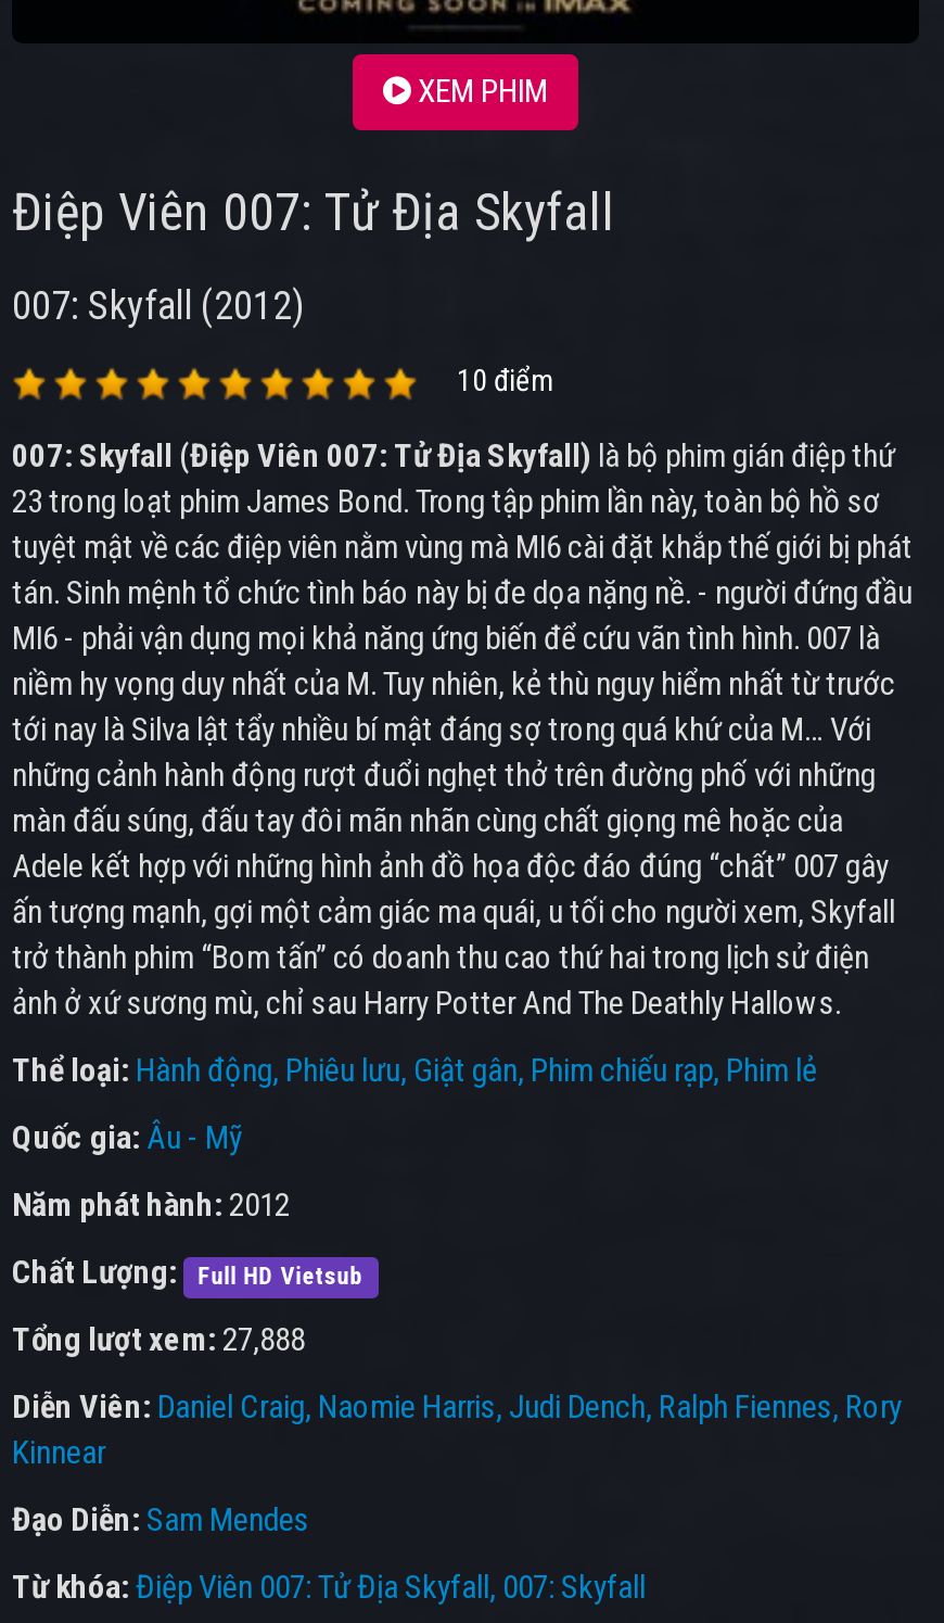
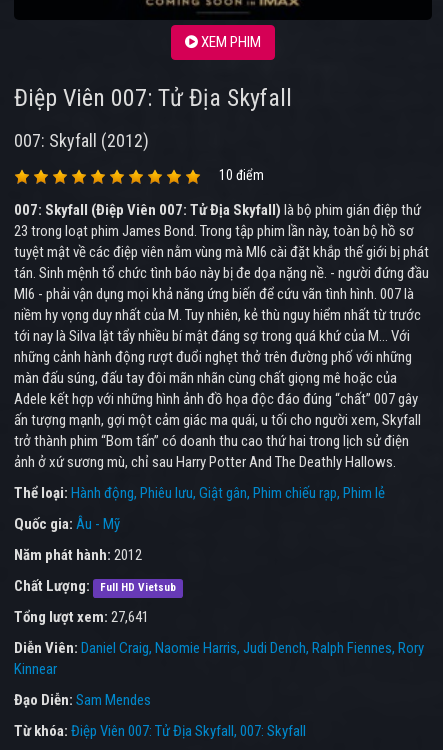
[12,1321,305,1360] Tổng lượt xem: 27,888 -> [14,608,149,626] Tổng lượt xem: 27,641

